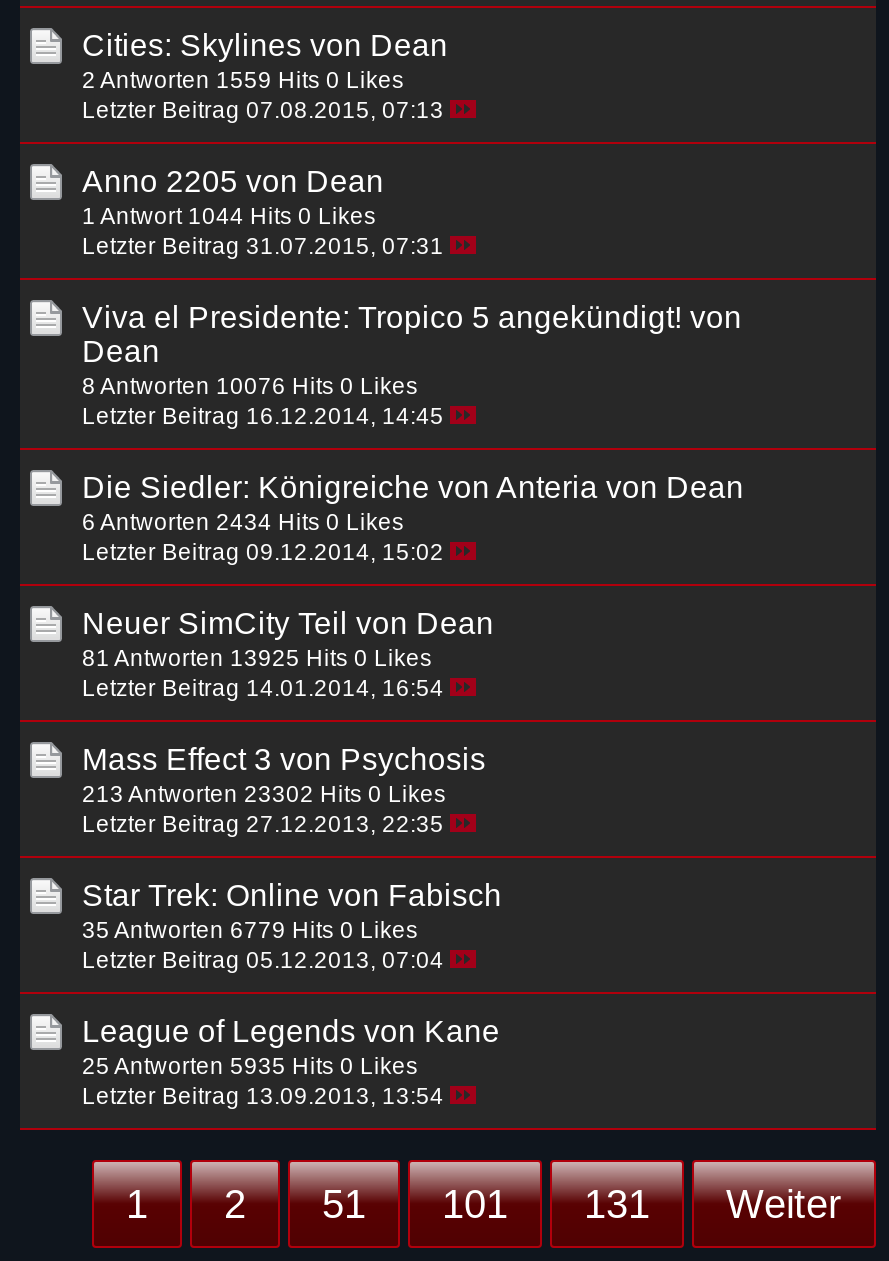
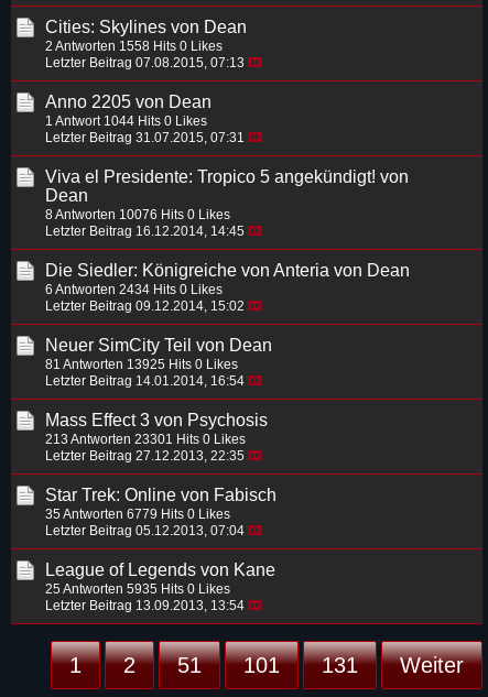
[82,66,404,92] 2 Antworten 1559 Hits 0 Likes -> [45,39,223,53] 2 Antworten 1558 Hits 0 Likes
[82,780,446,806] 213 Antworten 23302 Hits 0 Likes -> [45,432,246,446] 213 Antworten 23301 Hits 0 Likes

